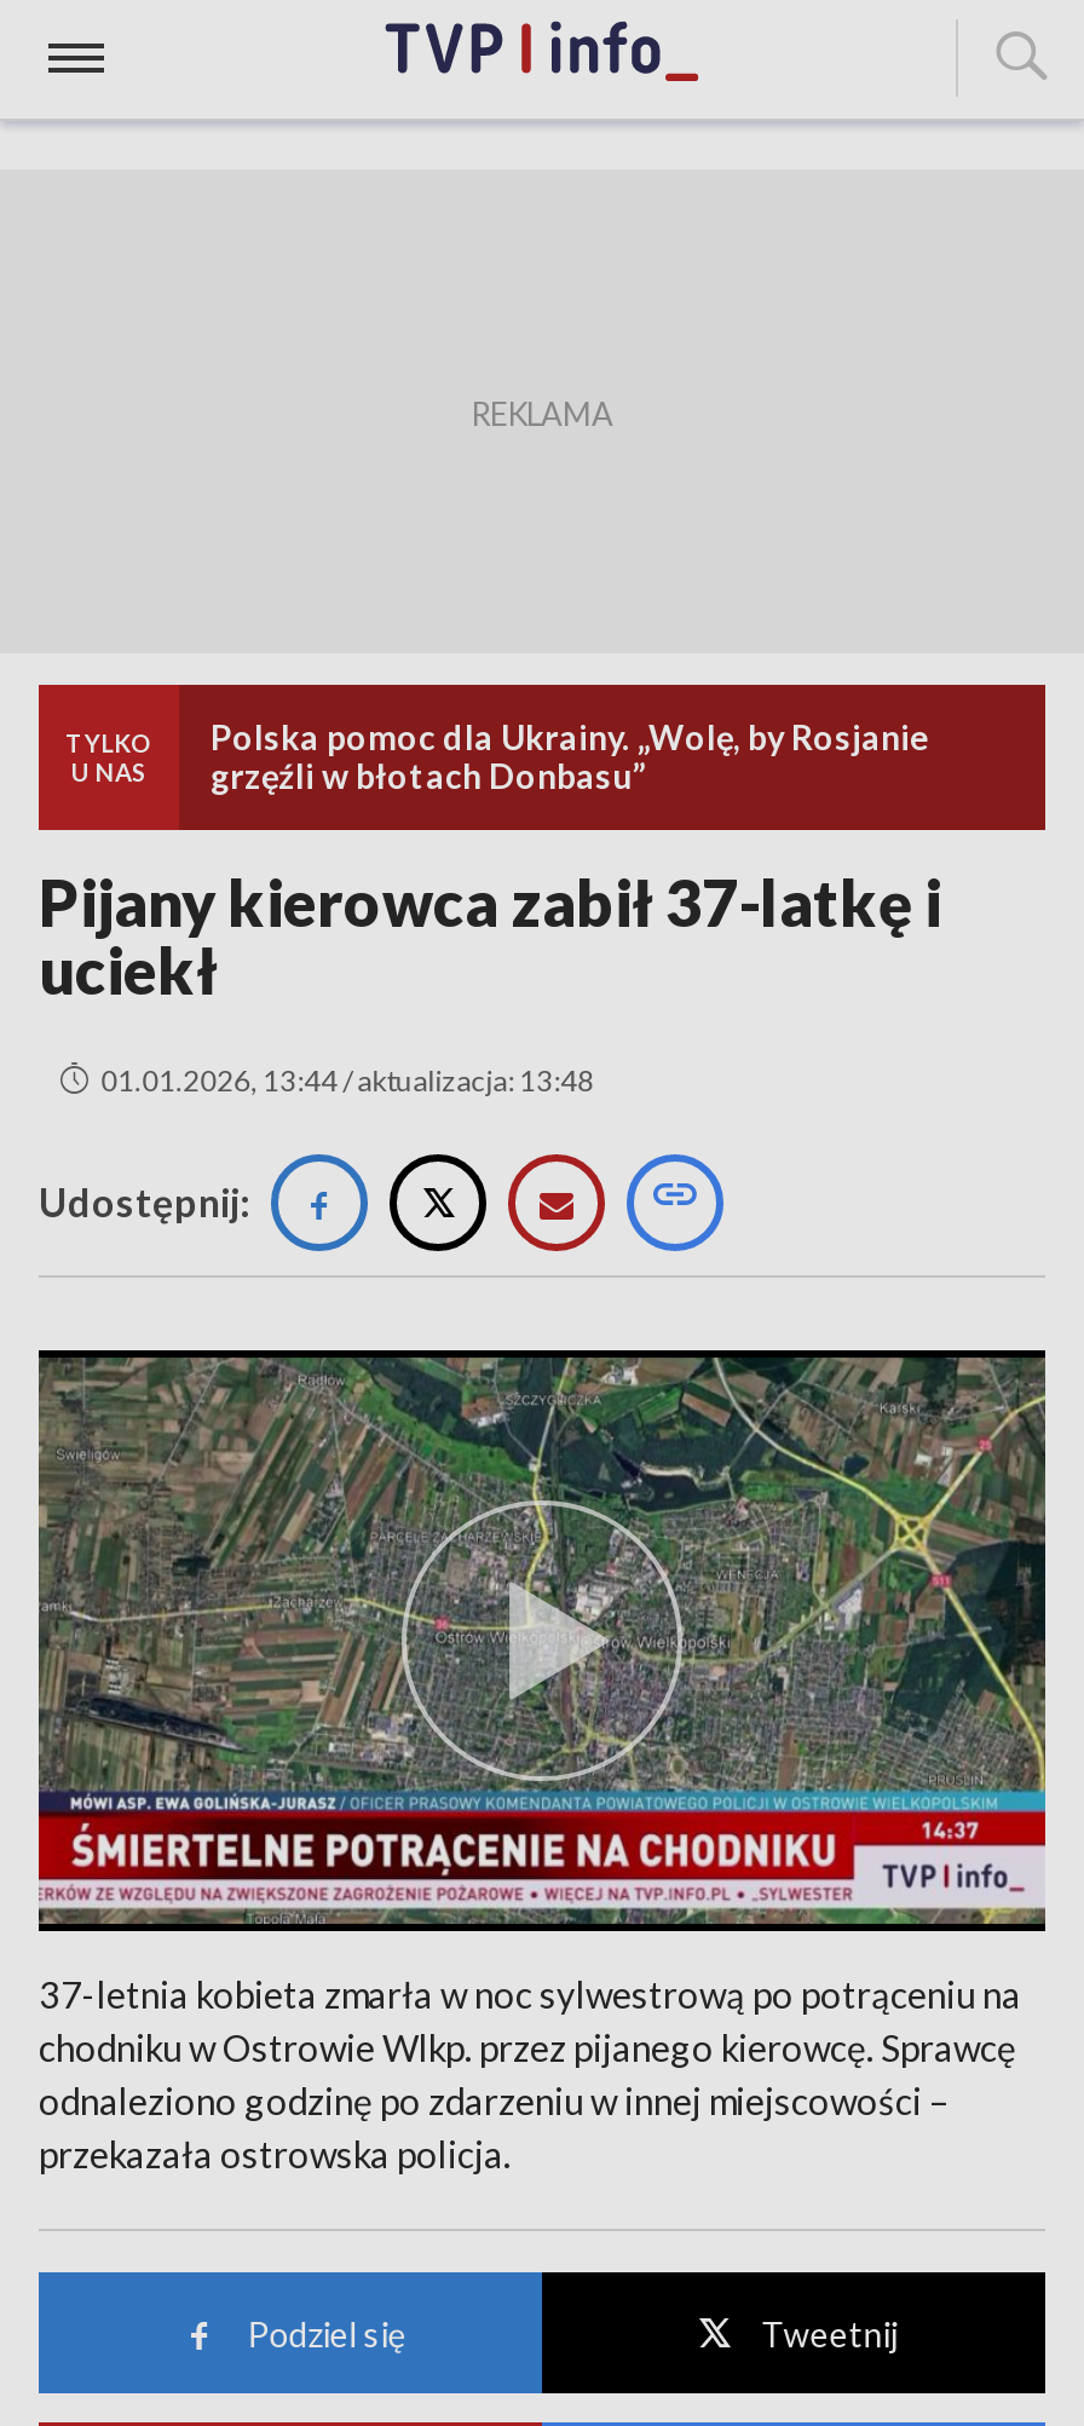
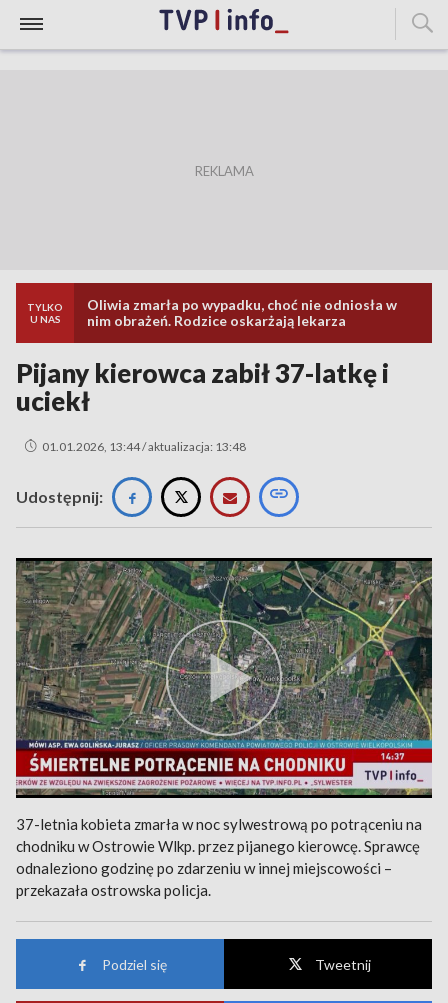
[211,716,929,796] Polska pomoc dla Ukrainy. „Wolę, by Rosjanie | grzęźli w błotach Donbasu” -> [87,296,397,329] Oliwia zmarła po wypadku, choć nie odniosła w | nim obrażeń. Rodzice oskarżają lekarza

